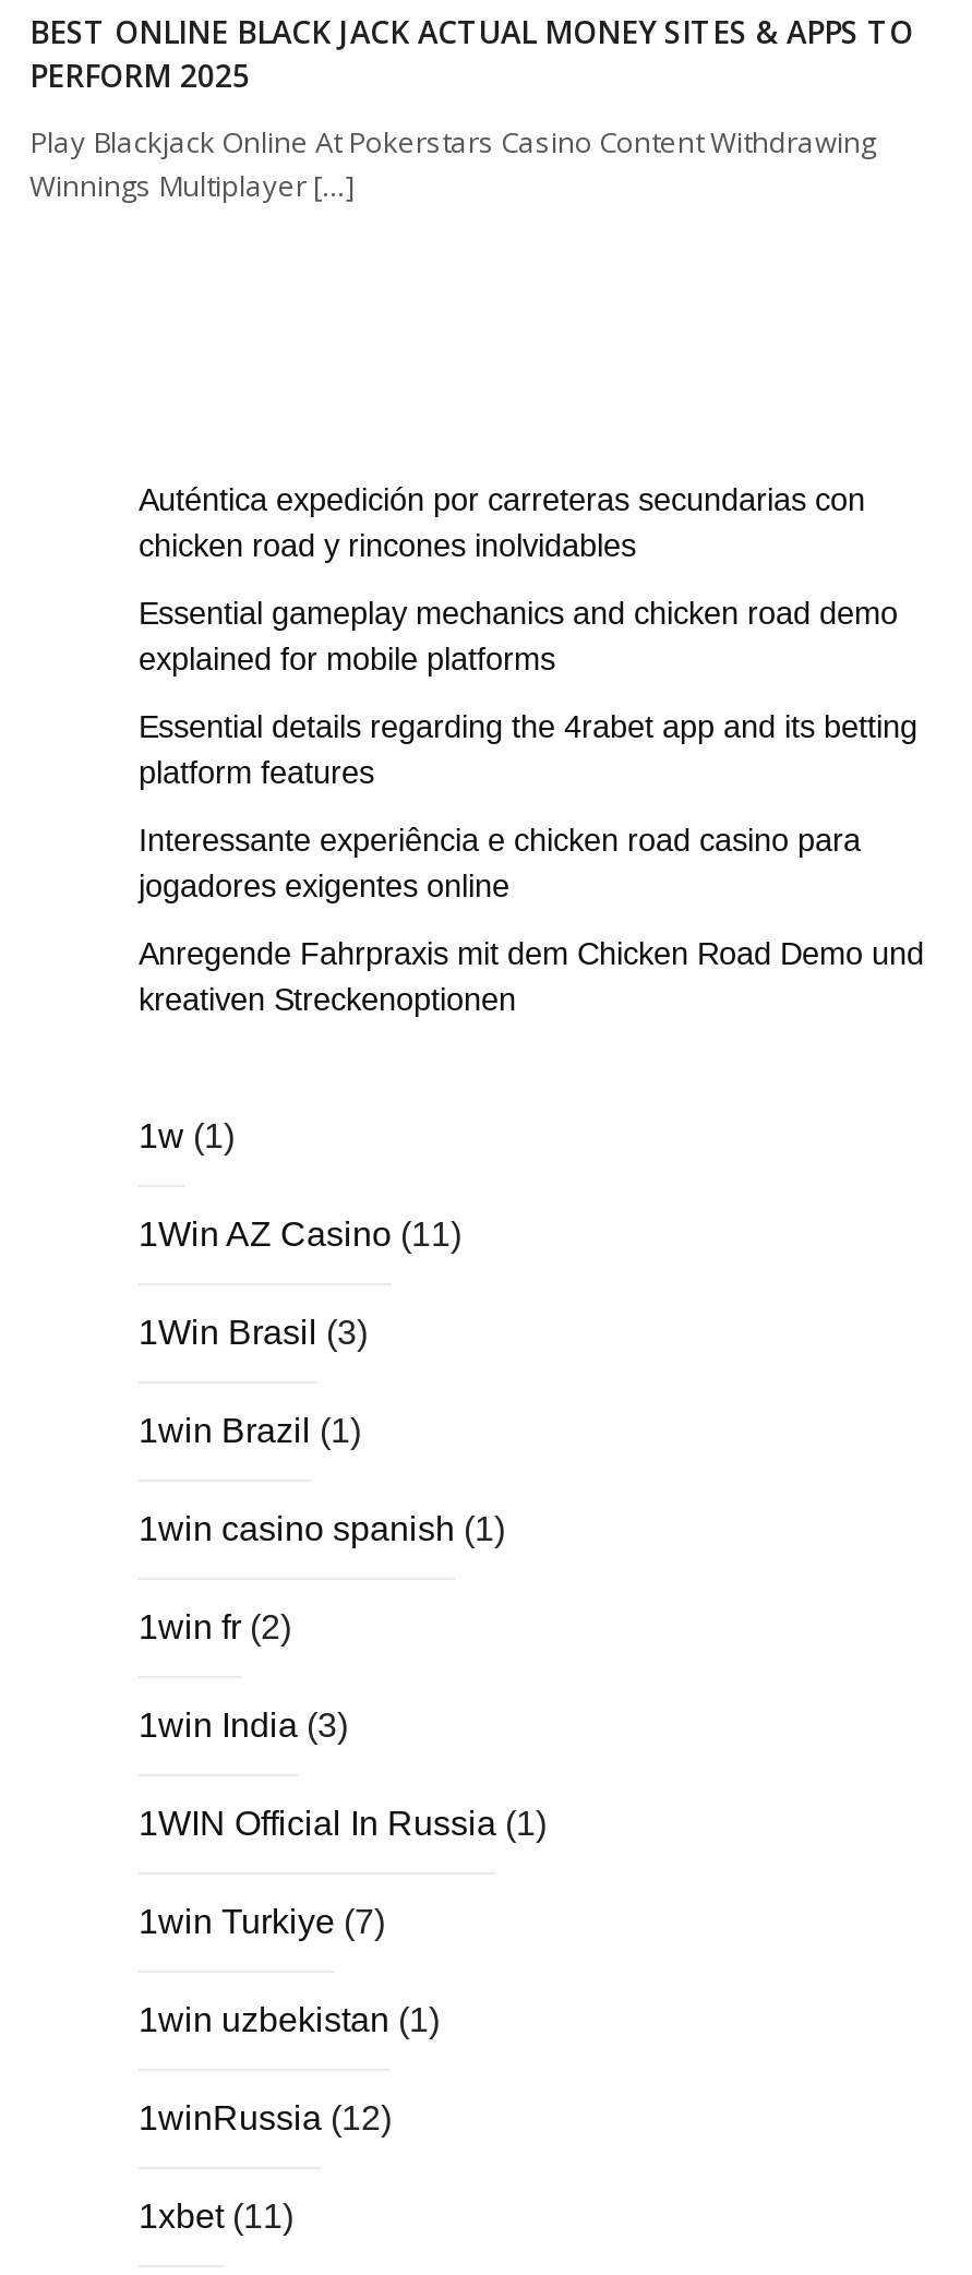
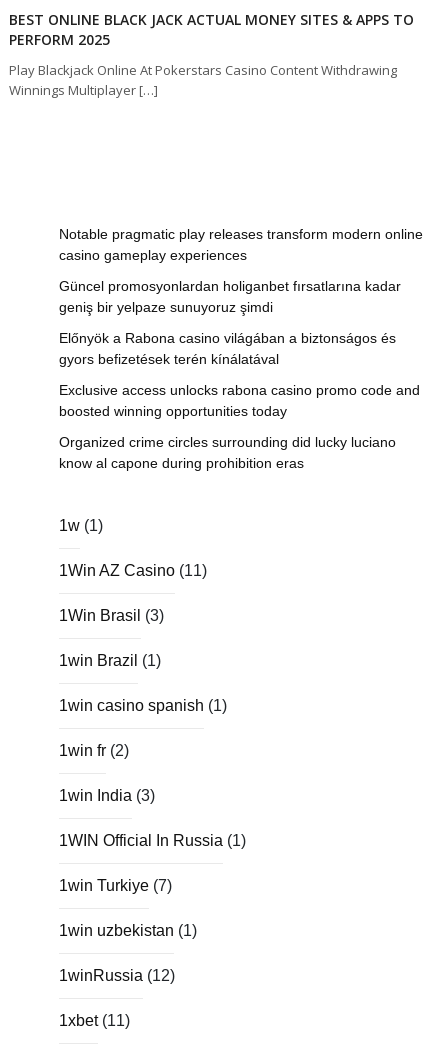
[139,482,865,563] Auténtica expedición por carreteras secundarias con | chicken road y rincones inolvidables -> [59,226,423,263] Notable pragmatic play releases transform modern online | casino gameplay experiences
[139,596,898,676] Essential gameplay mechanics and chicken road demo | explained for mobile platforms -> [59,278,401,315] Güncel promosyonlardan holiganbet fırsatlarına kadar | geniş bir yelpaze sunuyoruz şimdi
[139,709,917,790] Essential details regarding the 4rabet app and its betting | platform features -> [59,330,396,367] Előnyök a Rabona casino világában a biztonságos és | gyors befizetések terén kínálatával
[139,823,861,903] Interessante experiência e chicken road casino para | jogadores exigentes online -> [59,382,420,419] Exclusive access unlocks rabona casino promo code and | boosted winning opportunities today
[139,936,924,1017] Anregende Fahrpraxis mit dem Chicken Road Demo und | kreativen Streckenoptionen -> [59,434,396,471] Organized crime circles surrounding did lucky luciano | know al capone during prohibition eras

